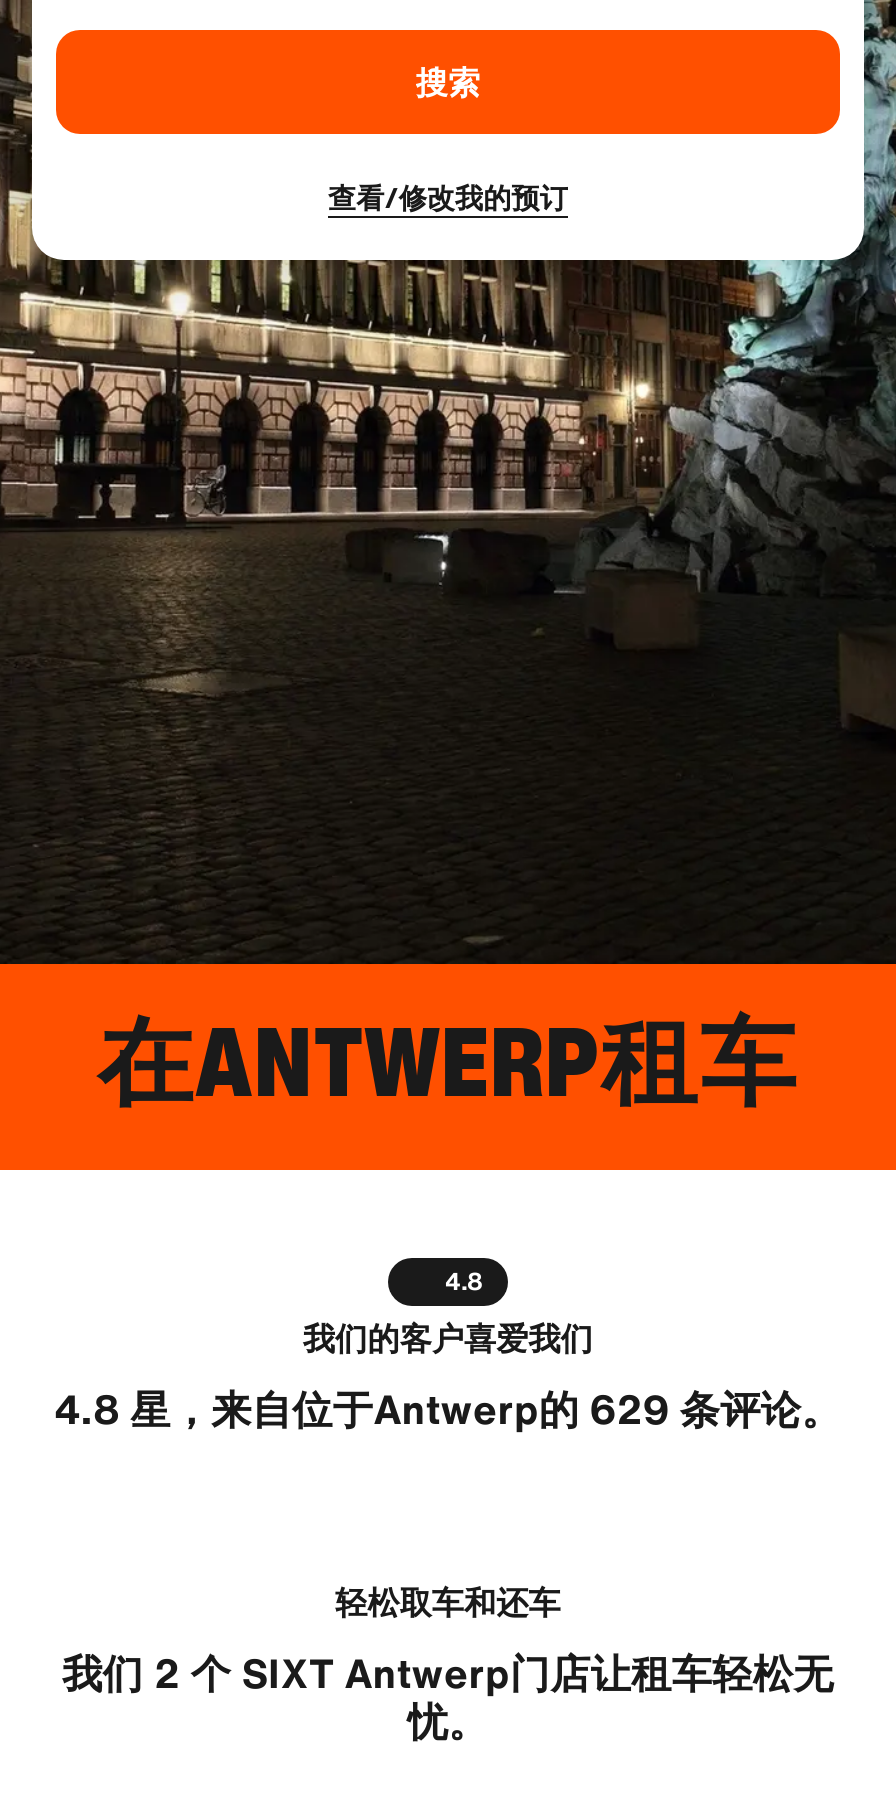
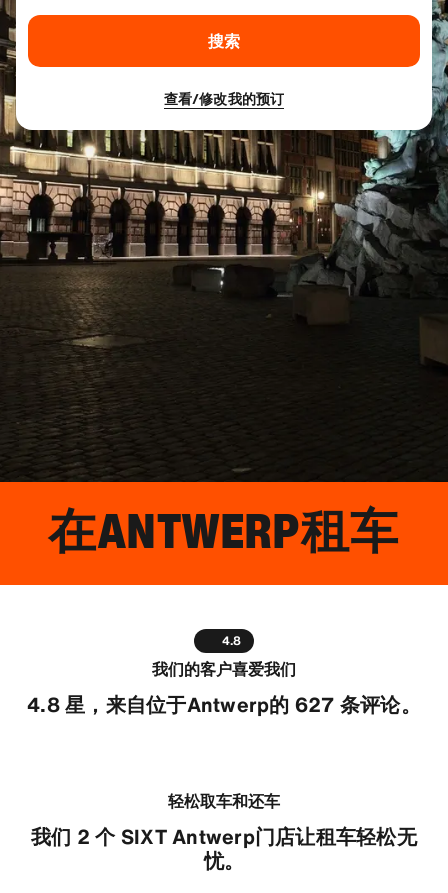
[54,1380,842,1438] 4.8 星，来自位于Antwerp的 629 条评论。 -> [27,690,421,719] 4.8 星，来自位于Antwerp的 627 条评论。

